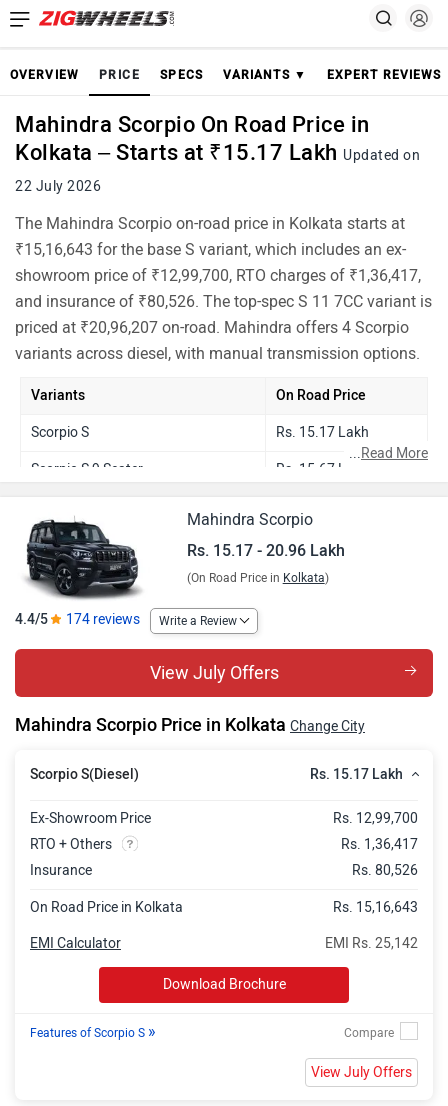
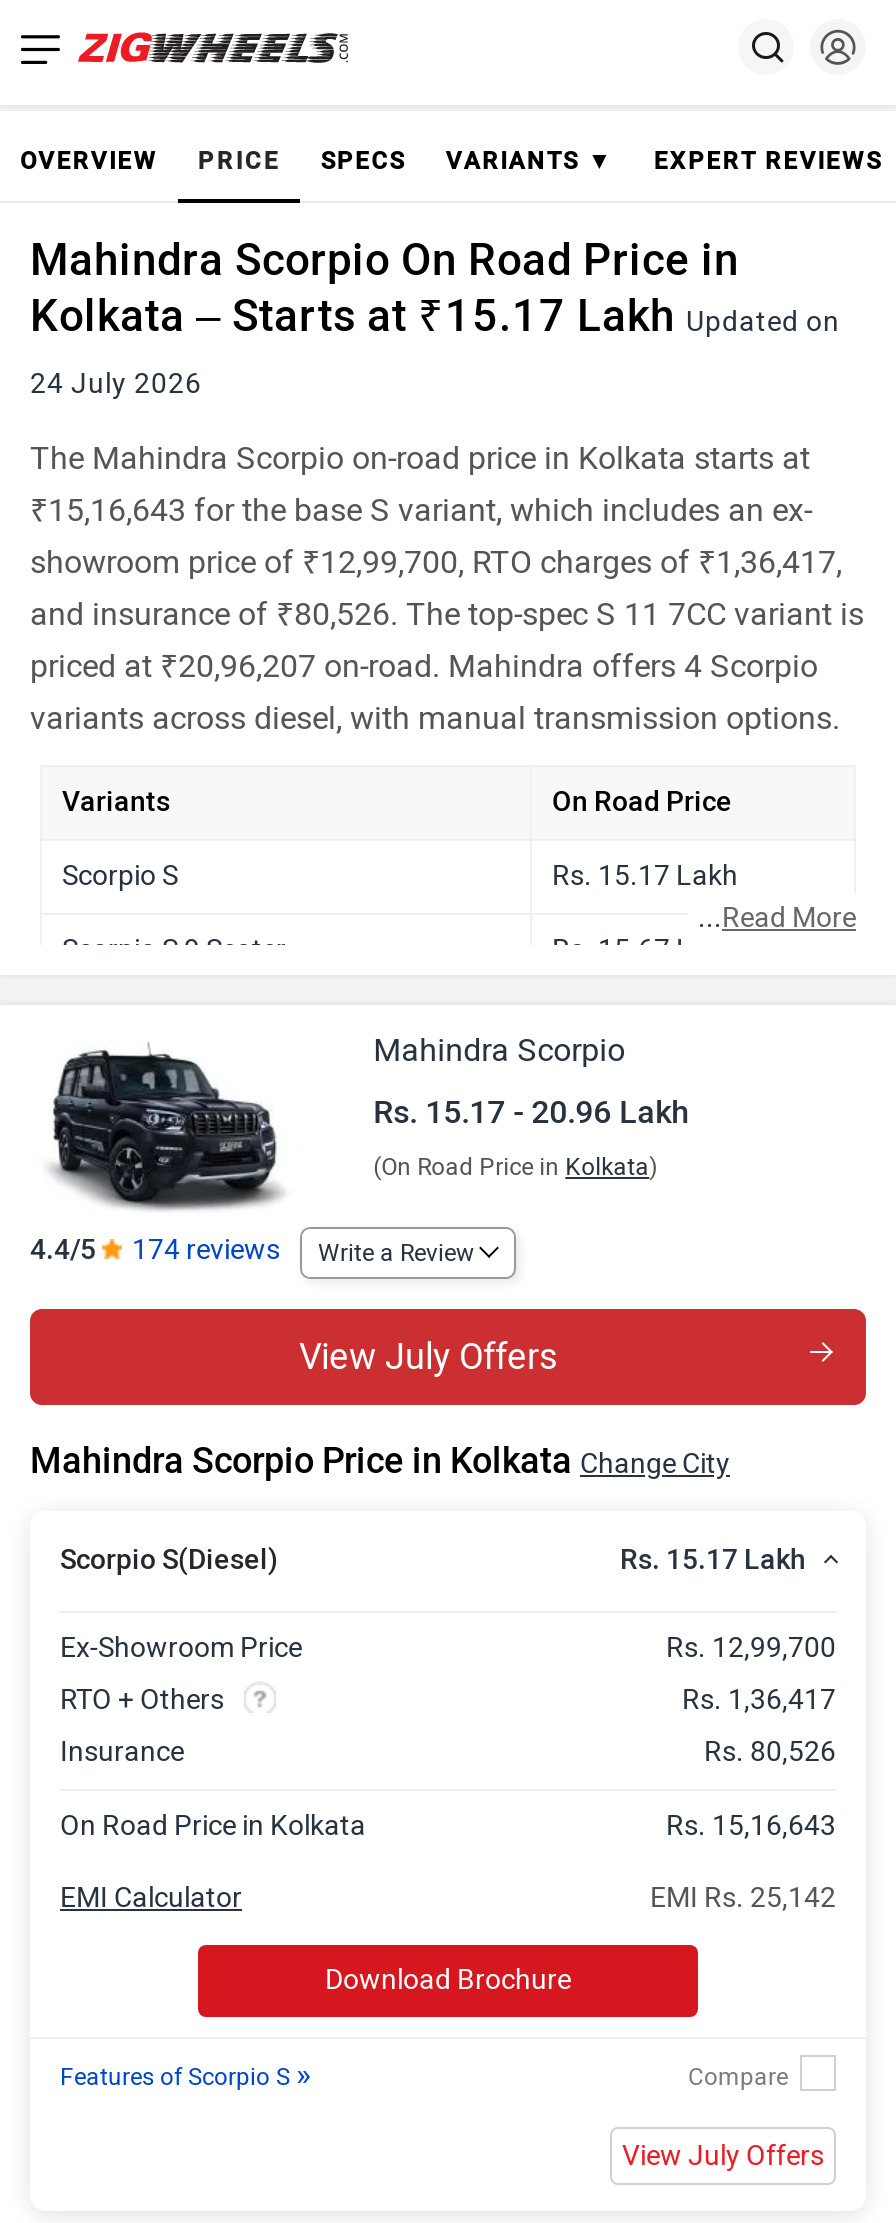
[15,178,101,195] 22 July 2026 -> [30,367,202,401] 24 July 2026

